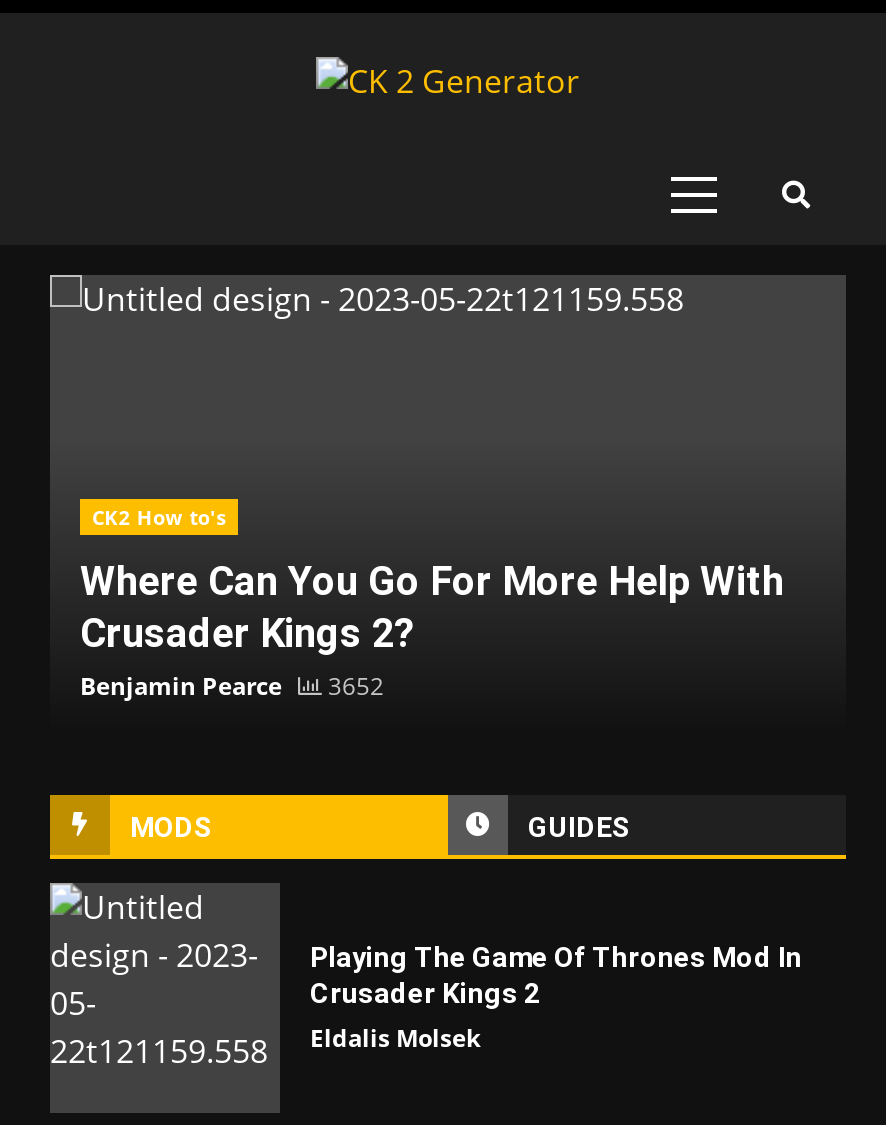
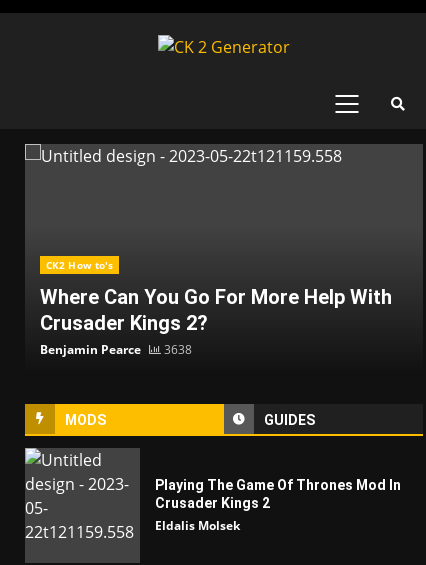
[80,668,384,702] Benjamin Pearce 3652 -> [40,341,192,358] Benjamin Pearce 3638

